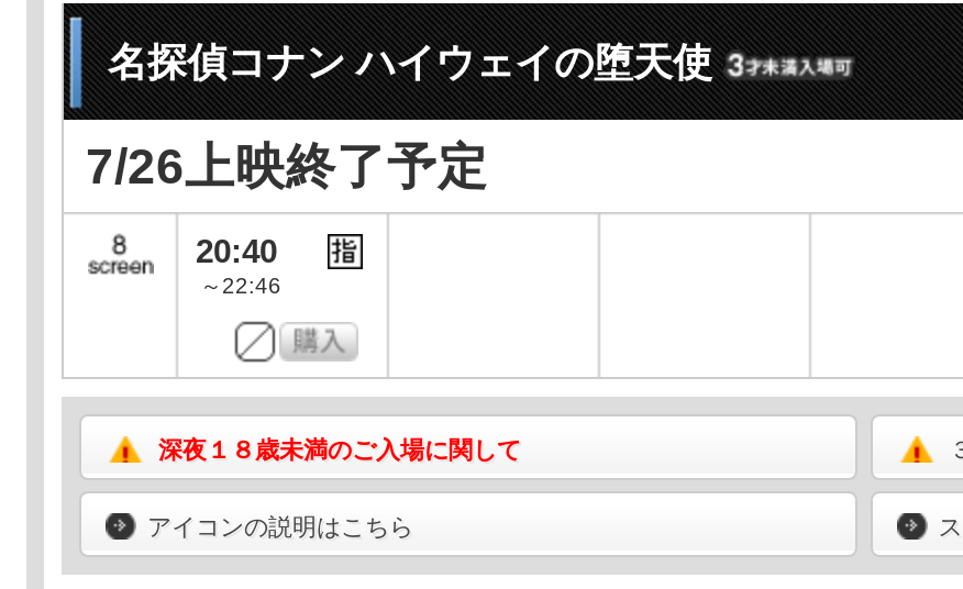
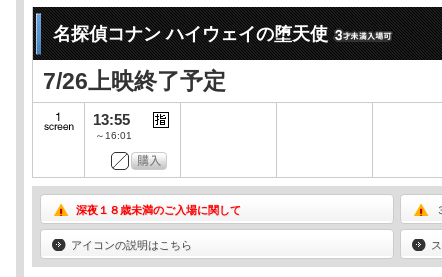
[196,232,277,269] 20:40 -> [93,111,130,128] 13:55
[200,274,281,298] ～22:46 -> [95,130,132,141] ～16:01

